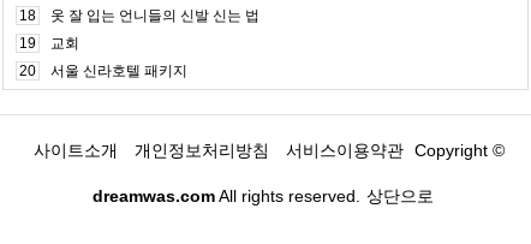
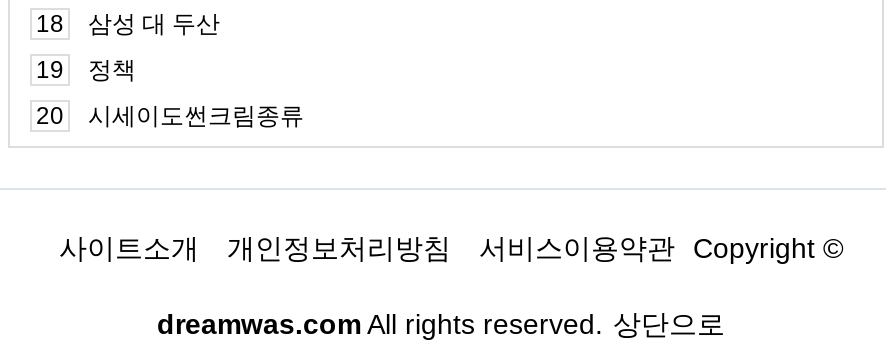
[50,7,259,24] 옷 잘 입는 언니들의 신발 신는 법 -> [88,10,220,38] 삼성 대 두산
[50,35,79,52] 교회 -> [88,56,136,84] 정책
[50,63,187,79] 서울 신라호텔 패키지 -> [88,102,304,130] 시세이도썬크림종류

